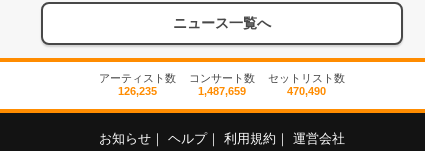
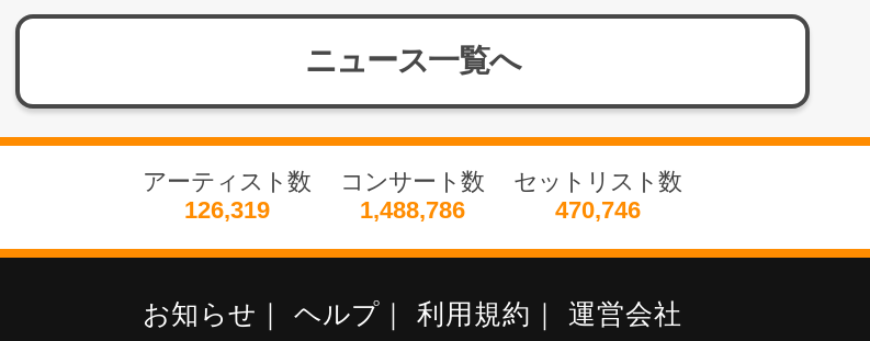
[118,85,157,97] 126,235 -> [184,197,270,223] 126,319
[198,85,246,97] 1,487,659 -> [360,197,465,223] 1,488,786
[287,85,326,97] 470,490 -> [555,197,641,223] 470,746

